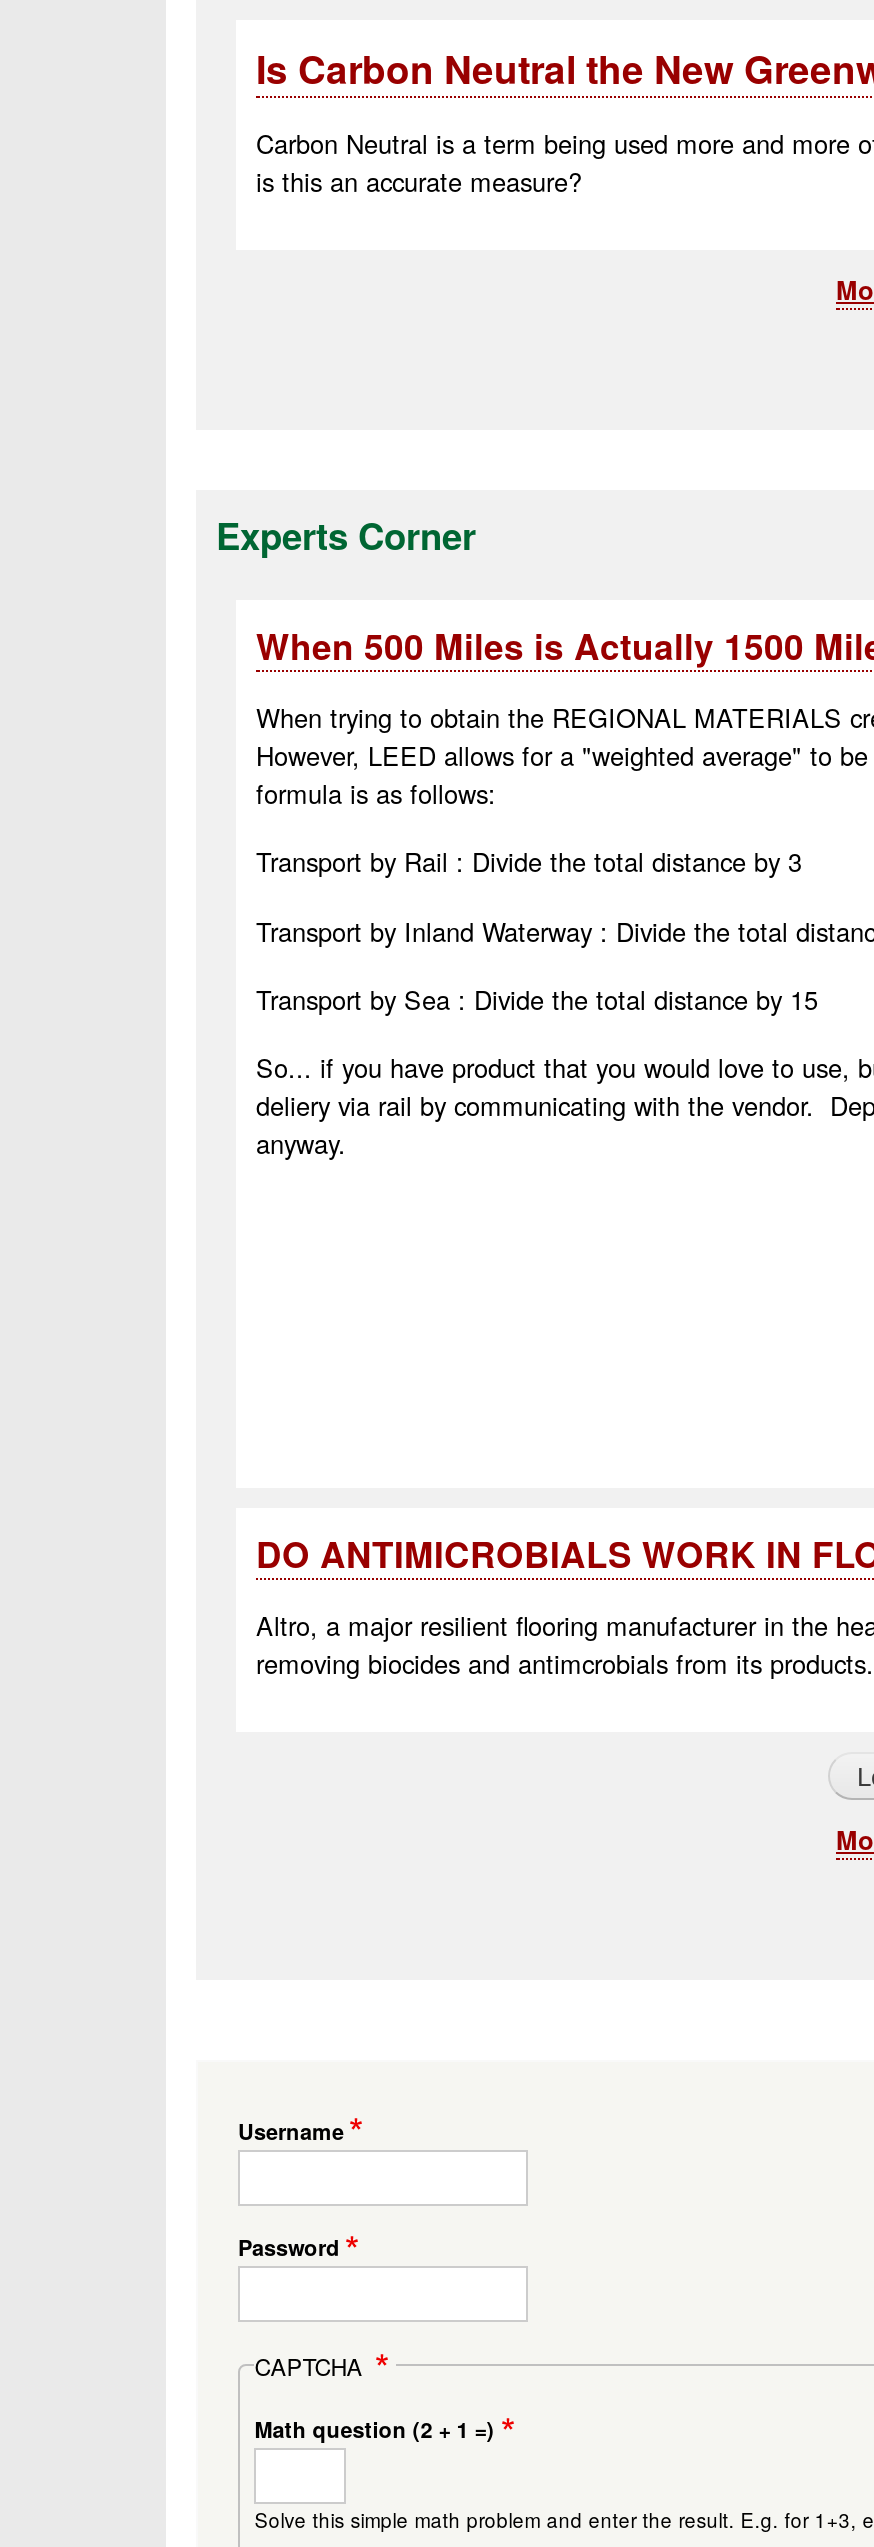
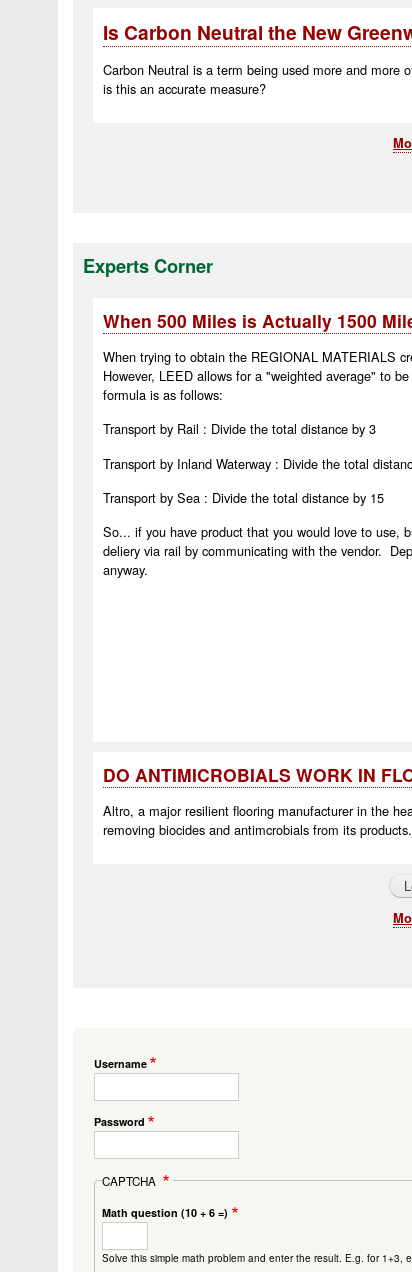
[255,2413,495,2443] Math question (2 + 1 =) -> [102,1205,228,1220] Math question (10 + 6 =)

